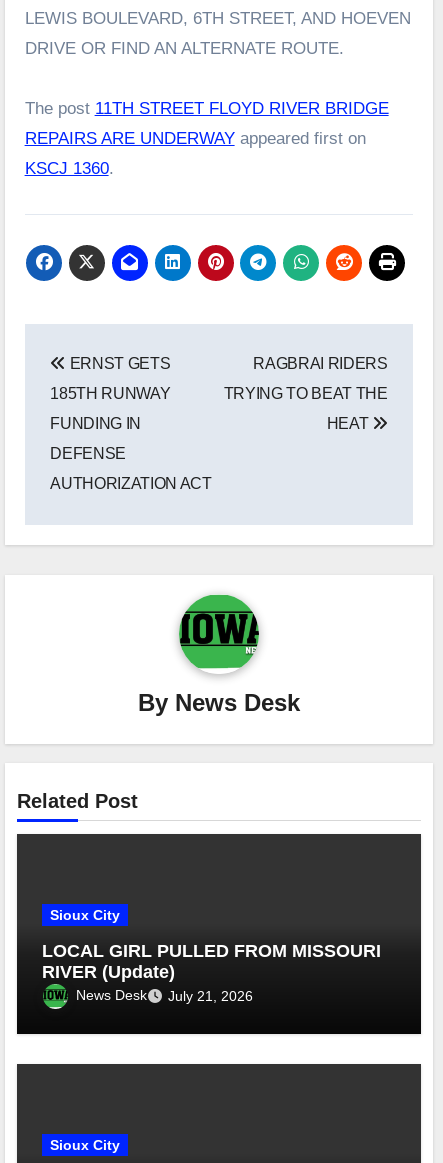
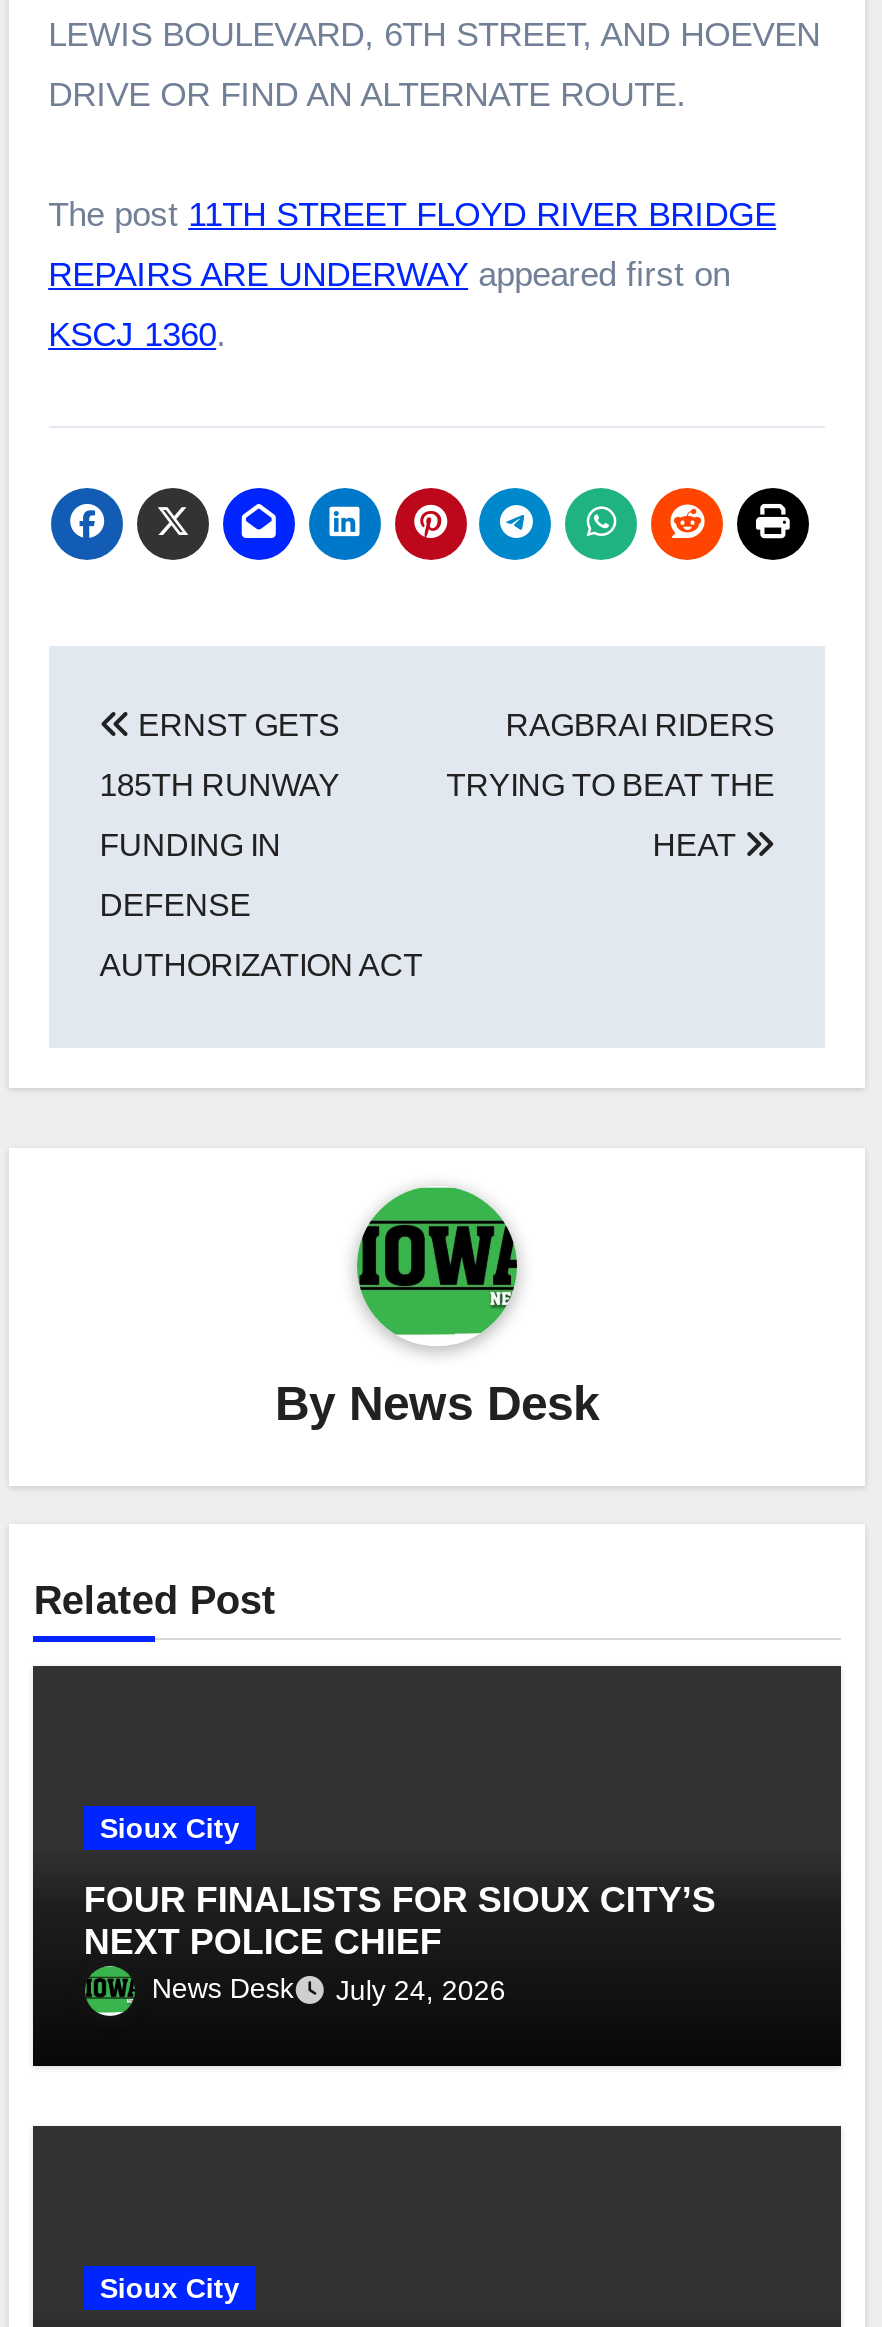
[42,941,381,982] LOCAL GIRL PULLED FROM MISSOURI | RIVER (Update) -> [84,1880,716,1962] FOUR FINALISTS FOR SIOUX CITY’S | NEXT POLICE CHIEF
[76,987,253,1004] News Desk July 21, 2026 -> [152,1972,506,2006] News Desk July 24, 2026

